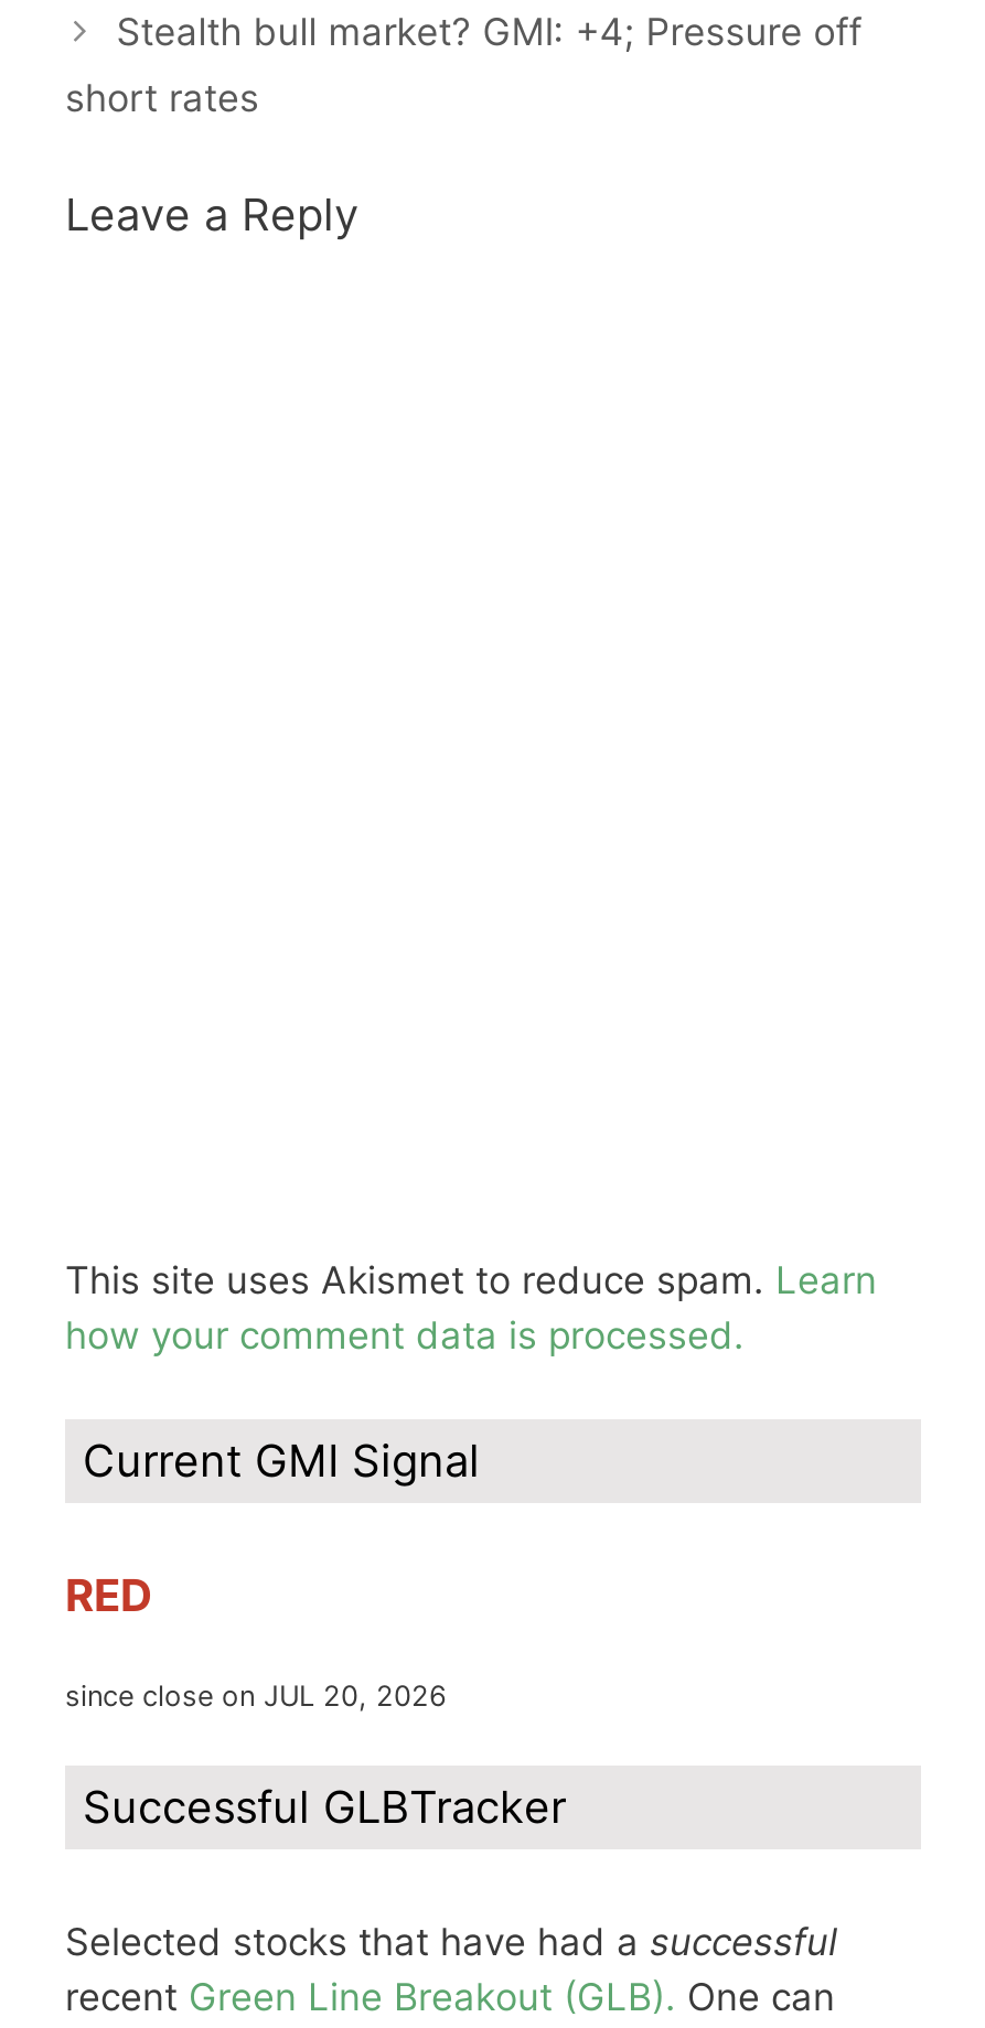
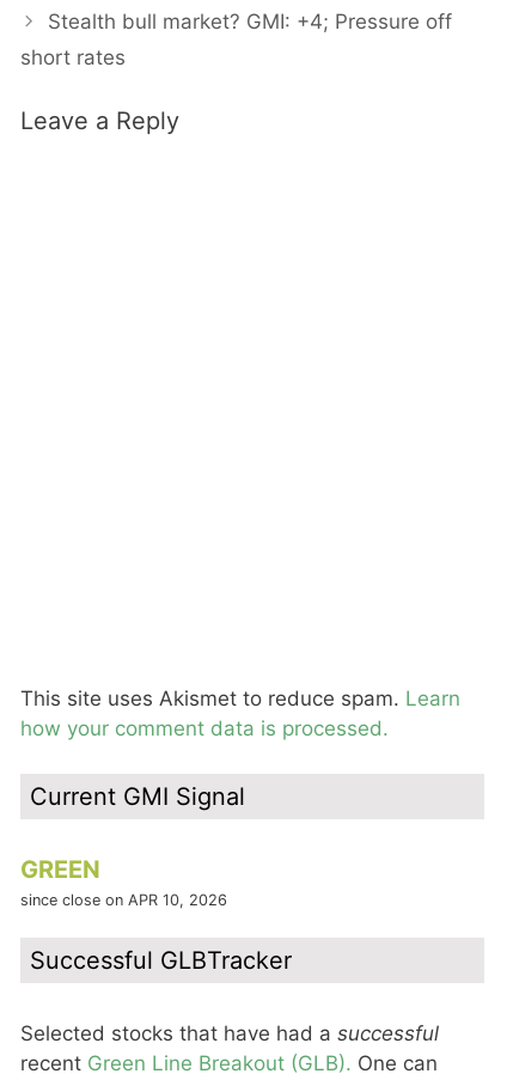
[65,1569,447,1713] RED | since close on JUL 20, 2026 -> [20,855,227,909] GREEN | since close on APR 10, 2026

